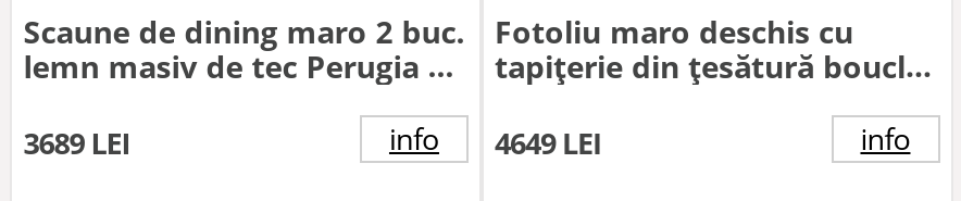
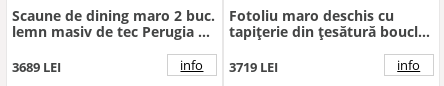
[389,118,601,162] info 4649 LEI -> [180,55,278,75] info 3719 LEI

